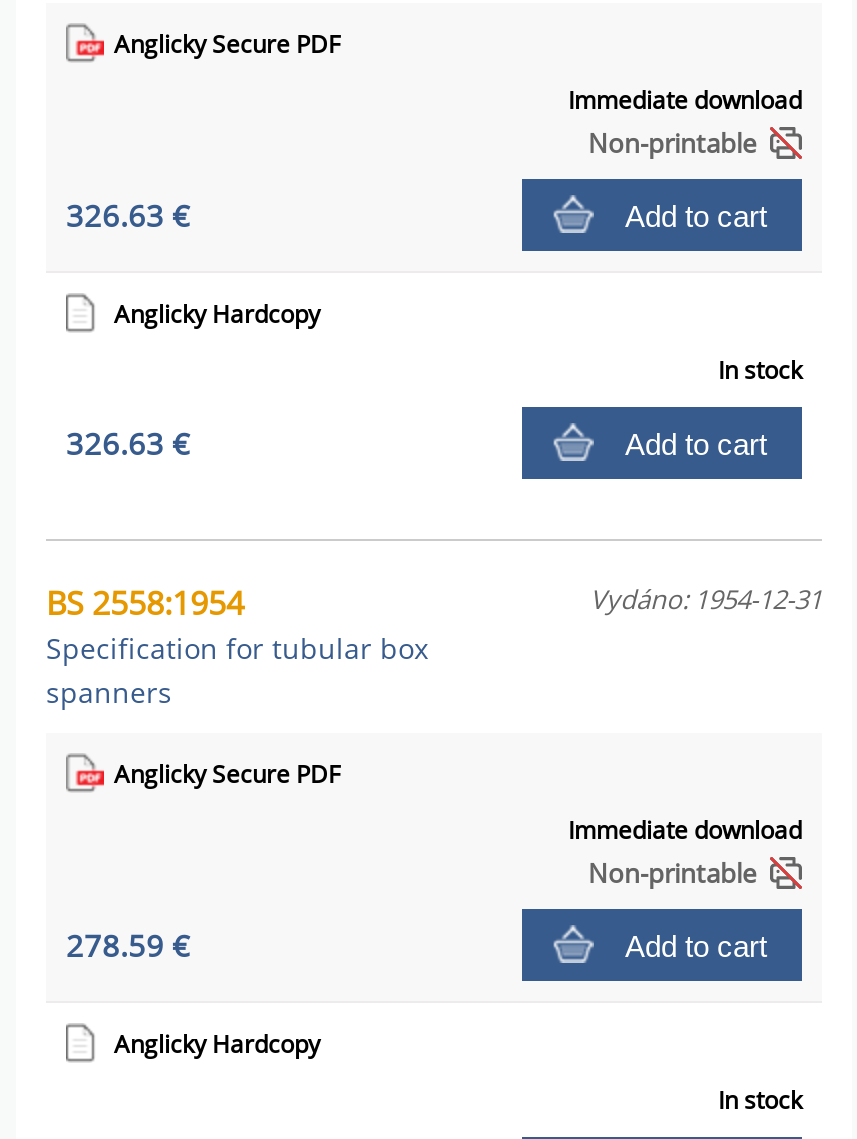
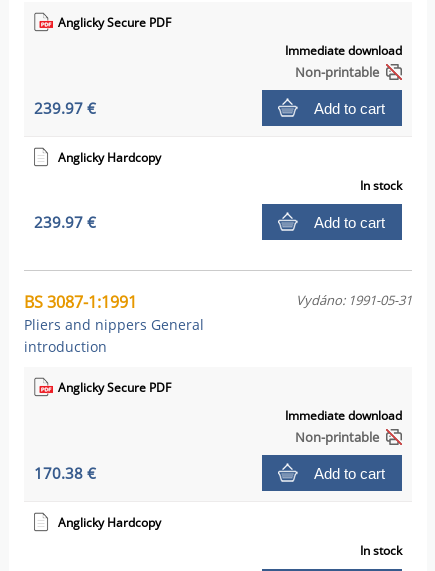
[66,195,190,235] 326.63 € -> [34,98,96,118] 239.97 €
[66,423,190,463] 326.63 € -> [34,212,96,232] 239.97 €
[46,581,428,711] BS 2558:1954 | Specification for tubular box | spanners -> [24,291,204,356] BS 3087-1:1991 | Pliers and nippers General | introduction
[590,581,822,617] Vydáno: 1954-12-31 -> [296,291,412,309] Vydáno: 1991-05-31
[66,925,190,965] 278.59 € -> [34,463,96,483] 170.38 €

